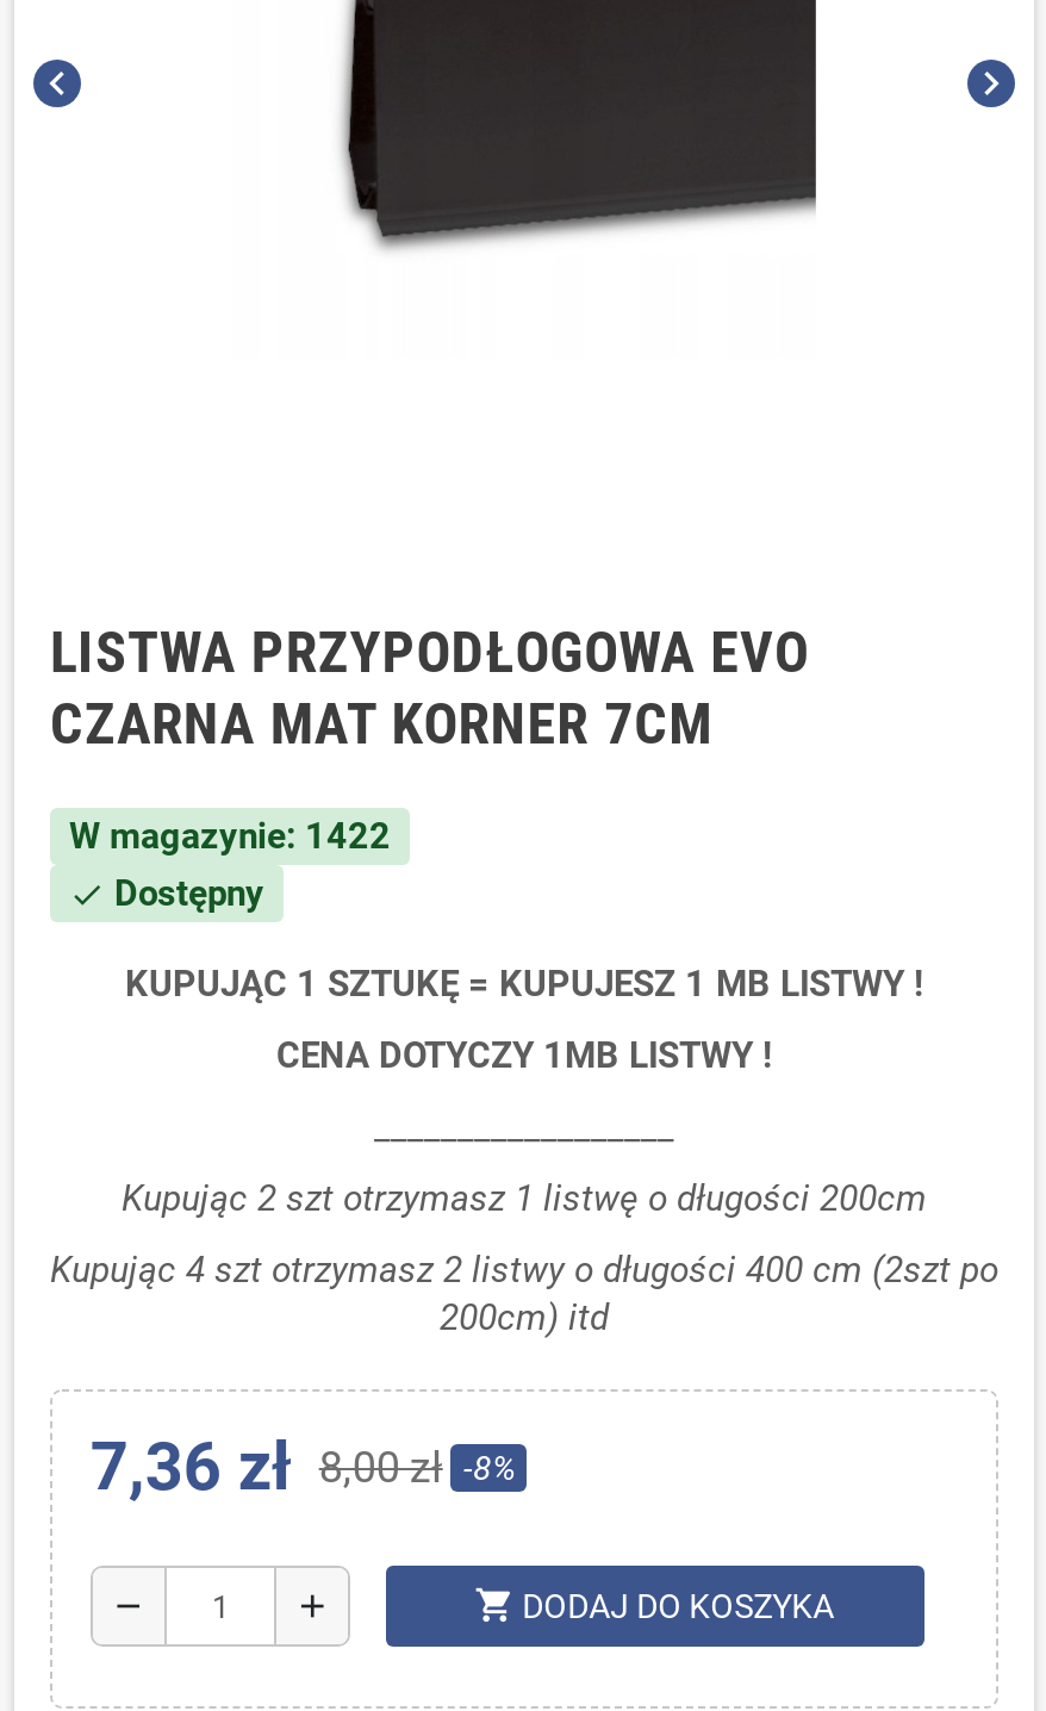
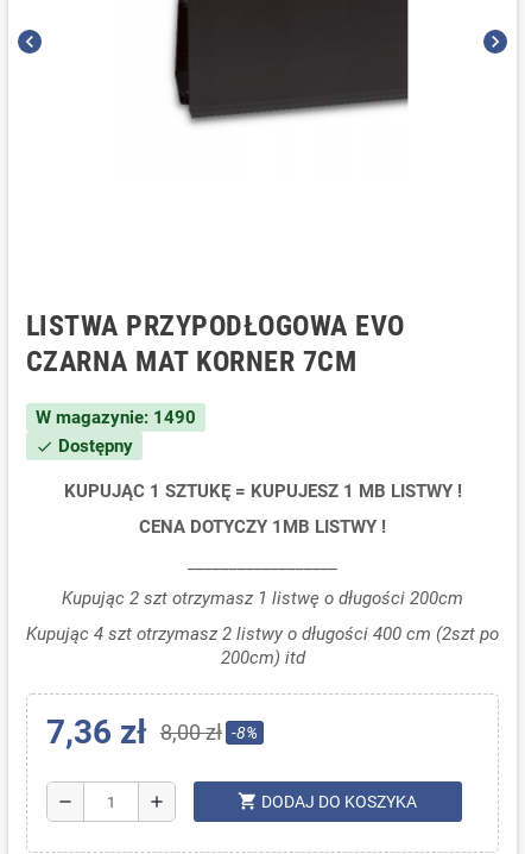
[69,815,391,858] W magazynie: 1422 -> [36,407,196,428] W magazynie: 1490

